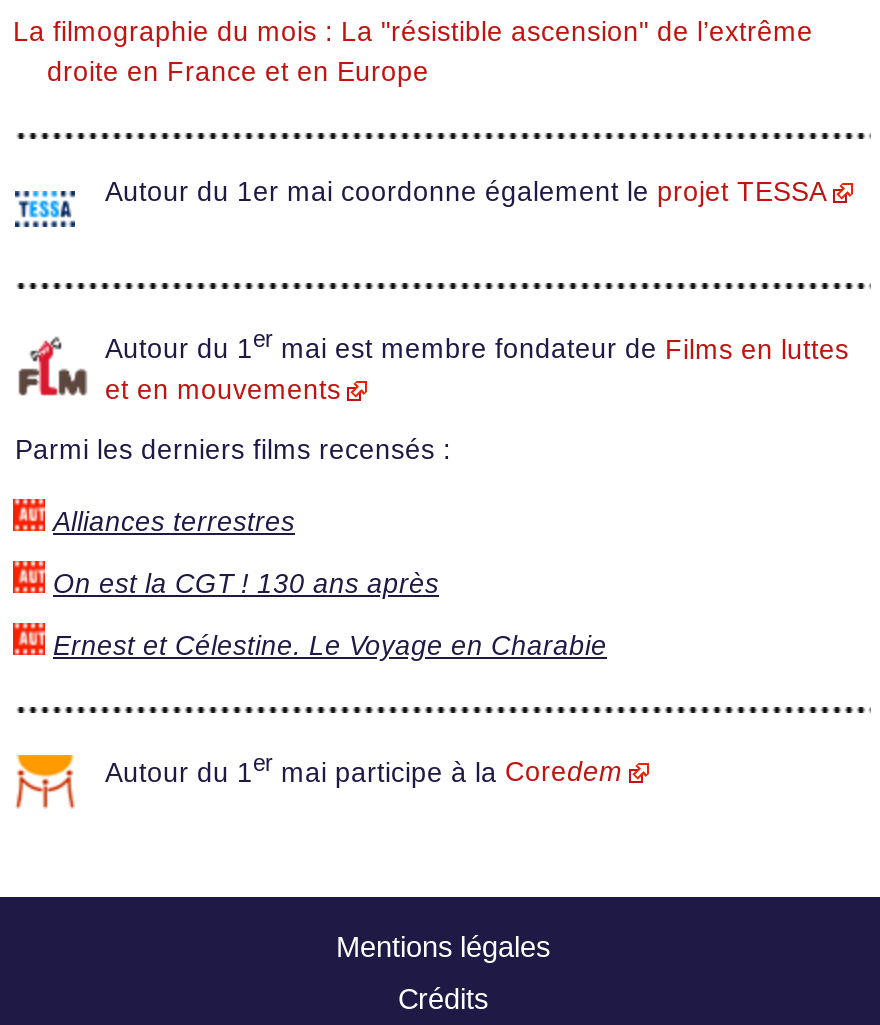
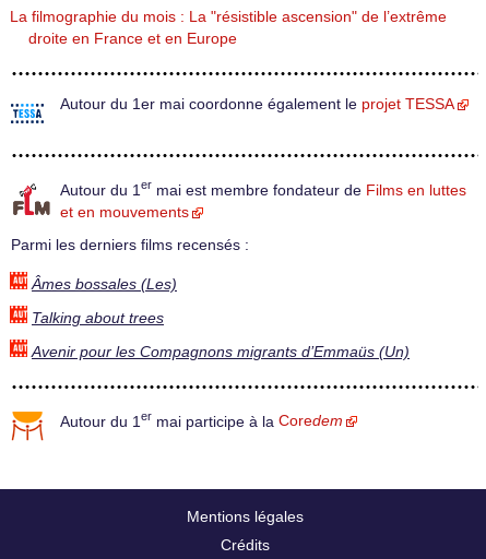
[53,506,295,536] Alliances terrestres -> [32,276,177,292] Âmes bossales (Les)
[53,568,439,598] On est la CGT ! 130 ans après -> [32,310,164,326] Talking about trees
[53,630,607,660] Ernest et Célestine. Le Voyage en Charabie -> [32,343,410,360] Avenir pour les Compagnons migrants d’Emmaüs (Un)

